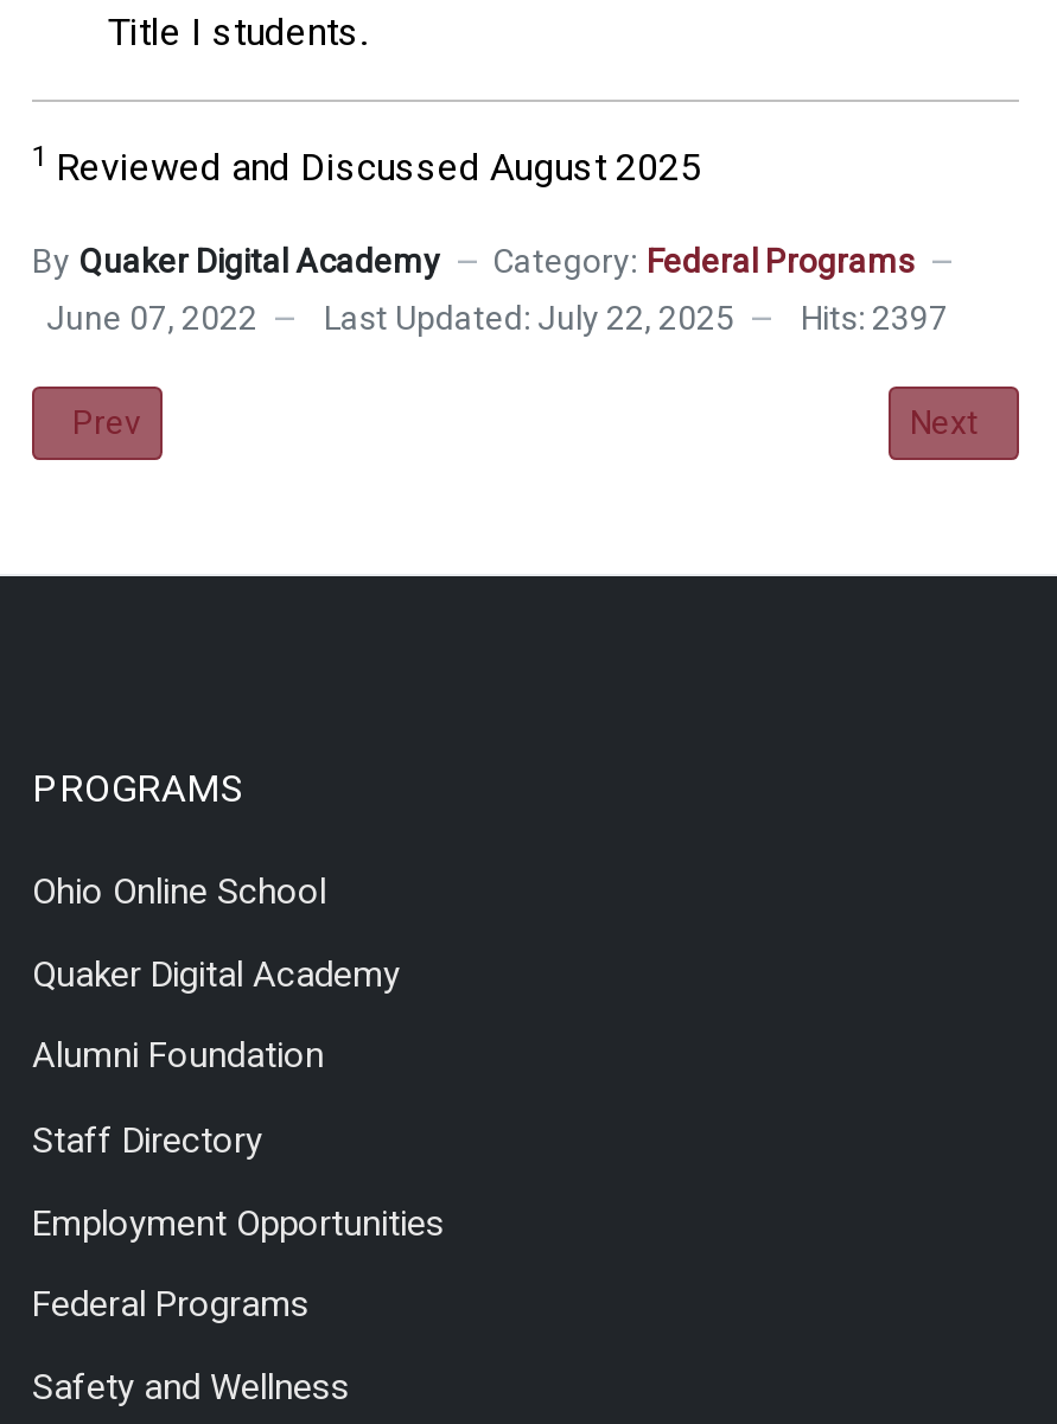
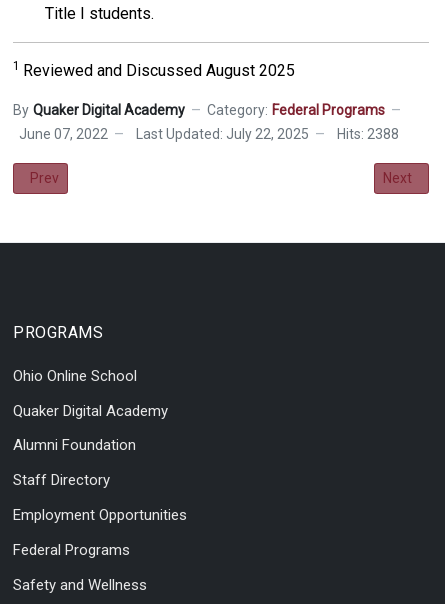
[46,299,948,337] June 07, 2022 Last Updated: July 22, 2025 Hits: 2397 -> [19,126,399,142] June 07, 2022 Last Updated: July 22, 2025 Hits: 2388

